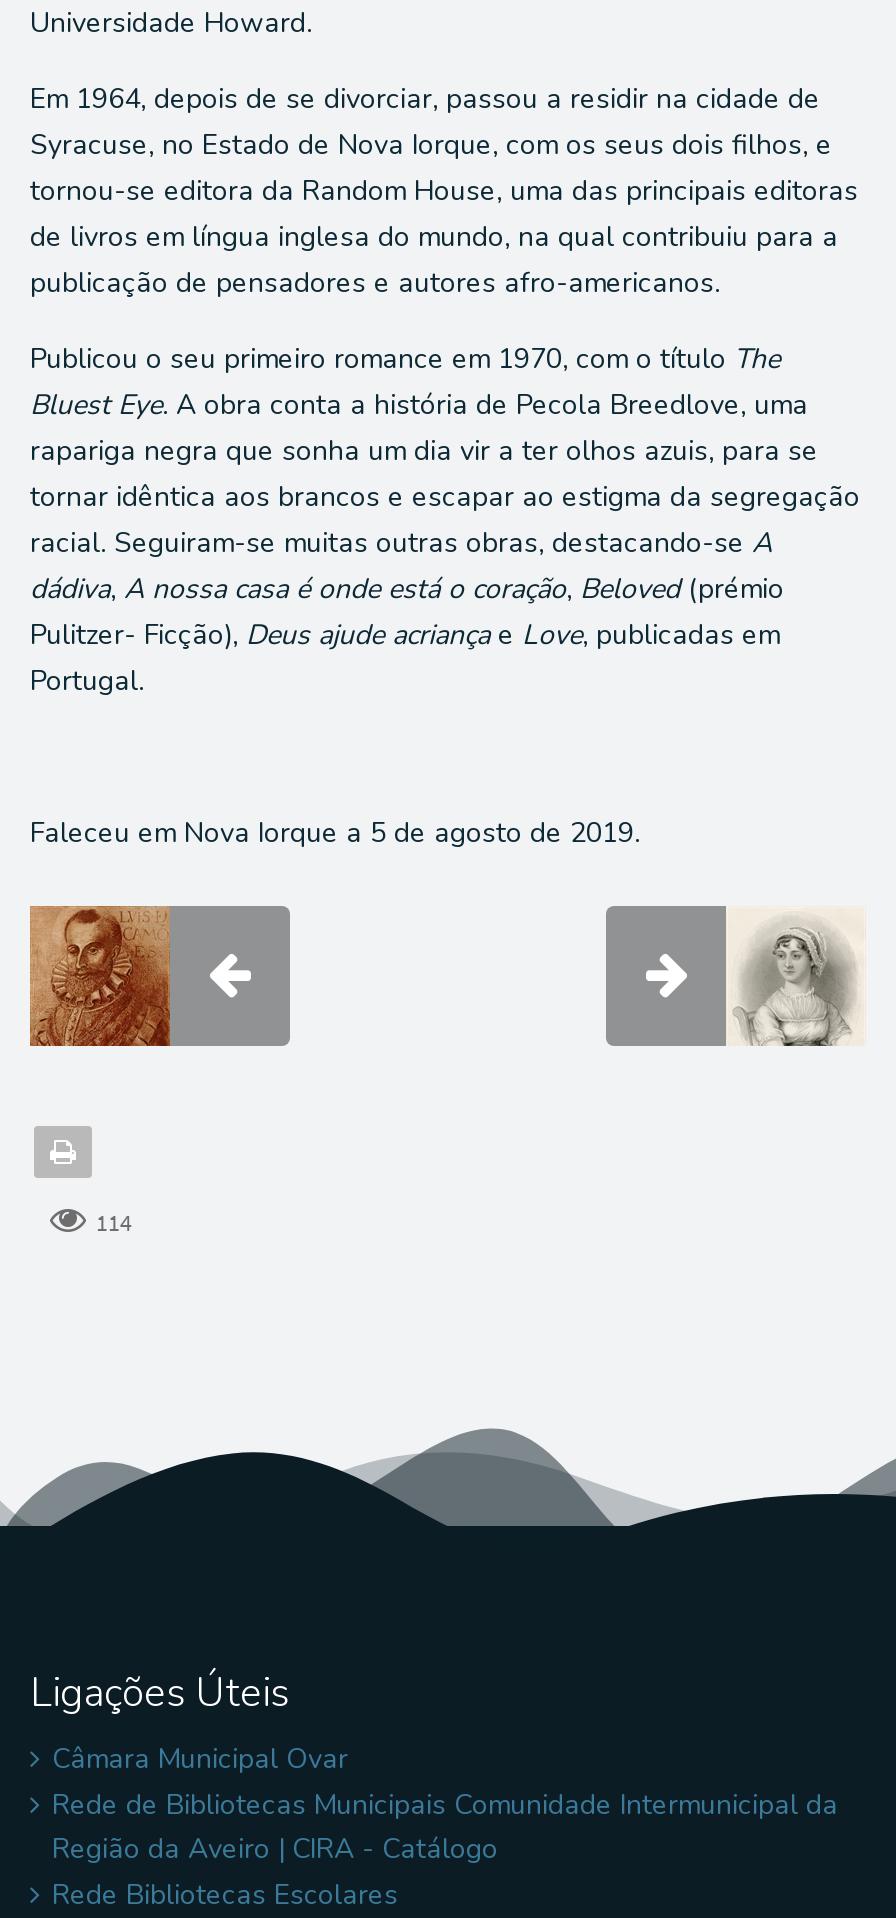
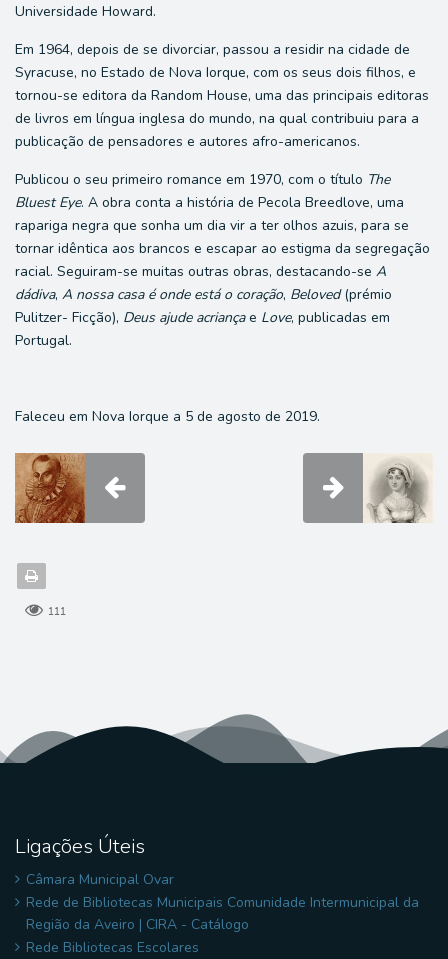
[96,1207,132,1237] 114 -> [48,603,66,618] 111

